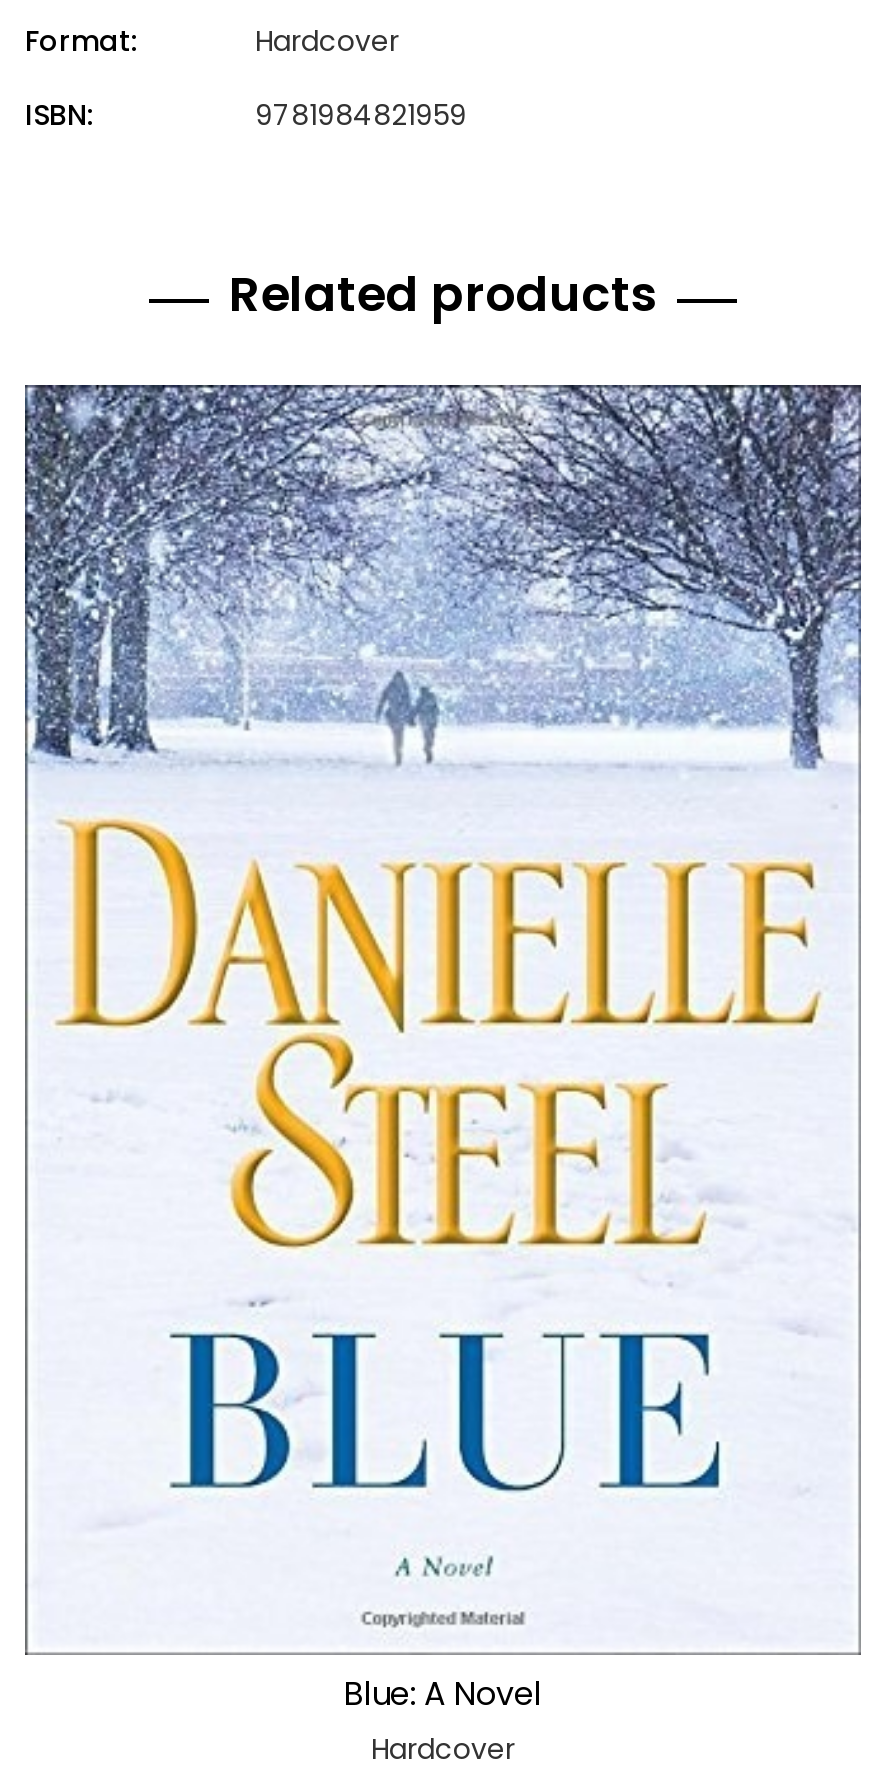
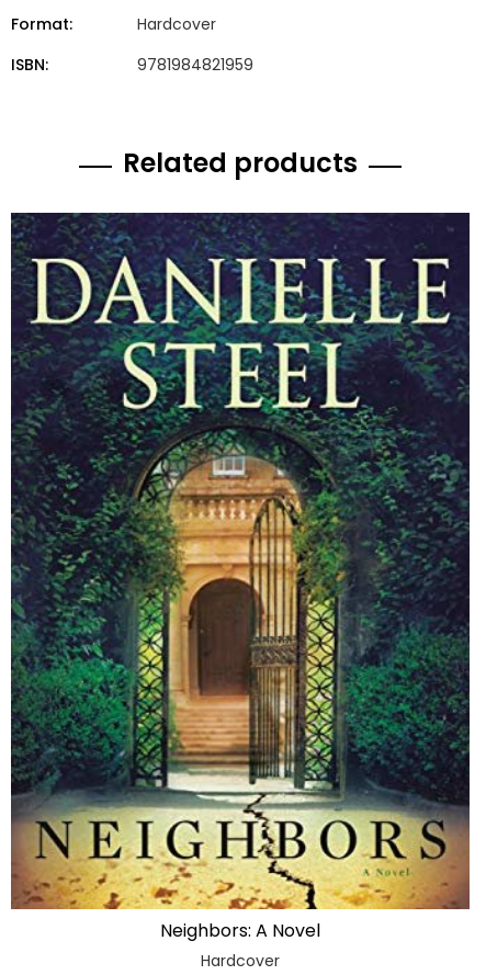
[23,383,863,1717] [image] | Blue: A Novel -> [11,213,471,943] [image] | Neighbors: A Novel

